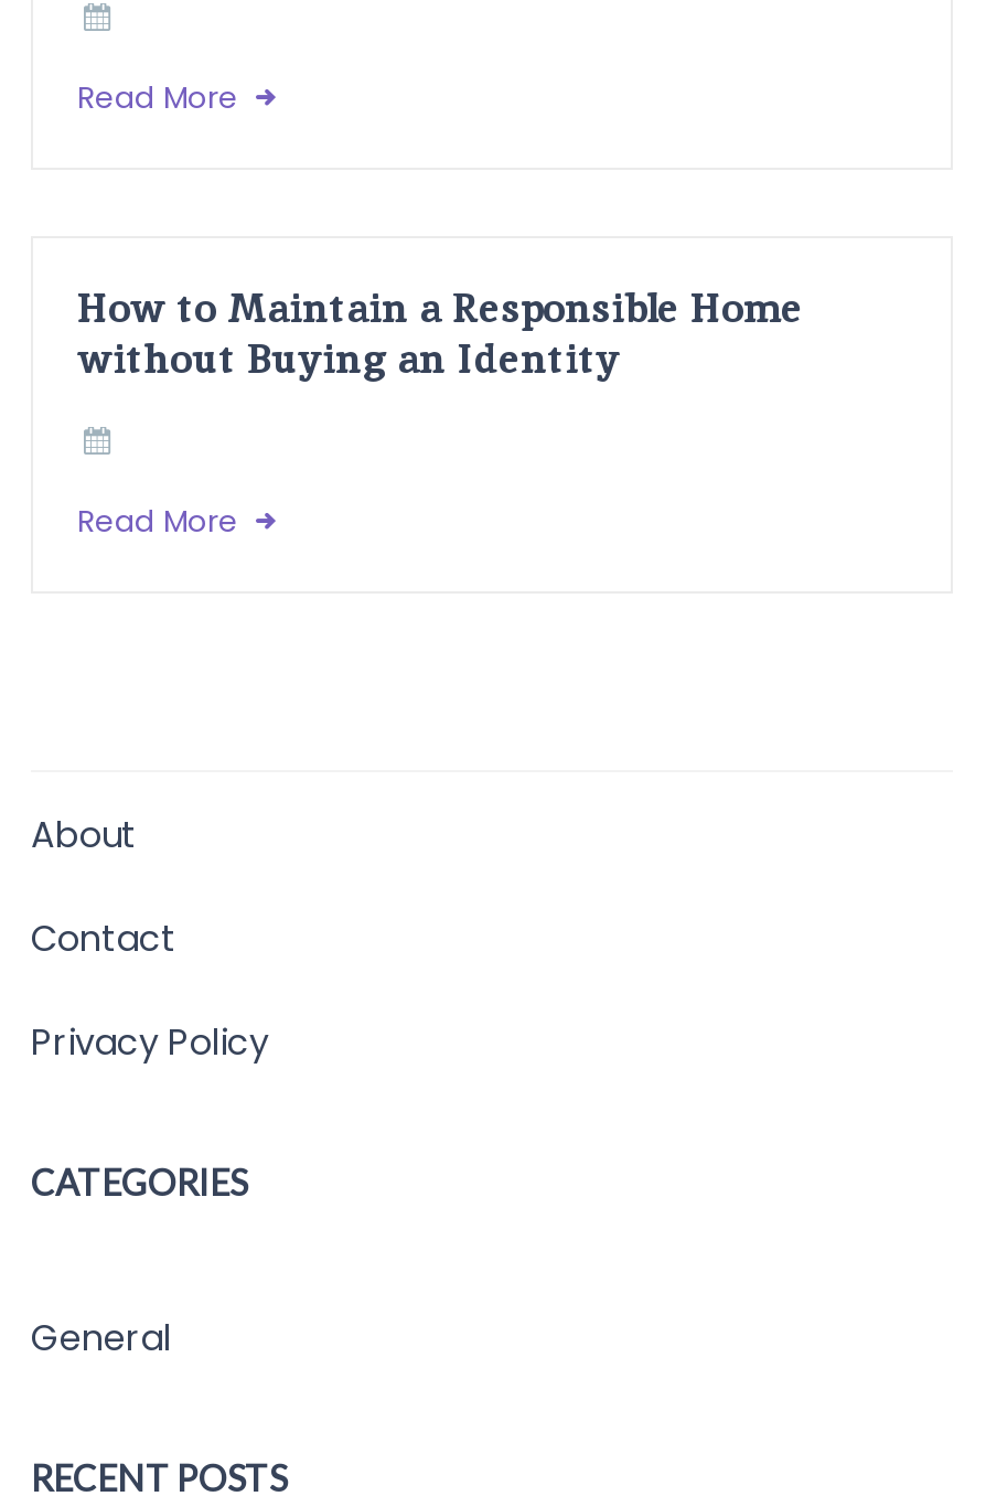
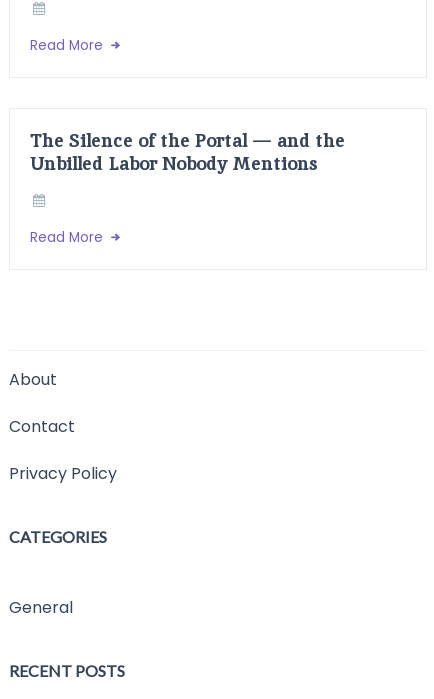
[77,279,803,383] How to Maintain a Responsible Home | without Buying an Identity -> [30,128,345,175] The Silence of the Portal — and the | Unbilled Labor Nobody Mentions

